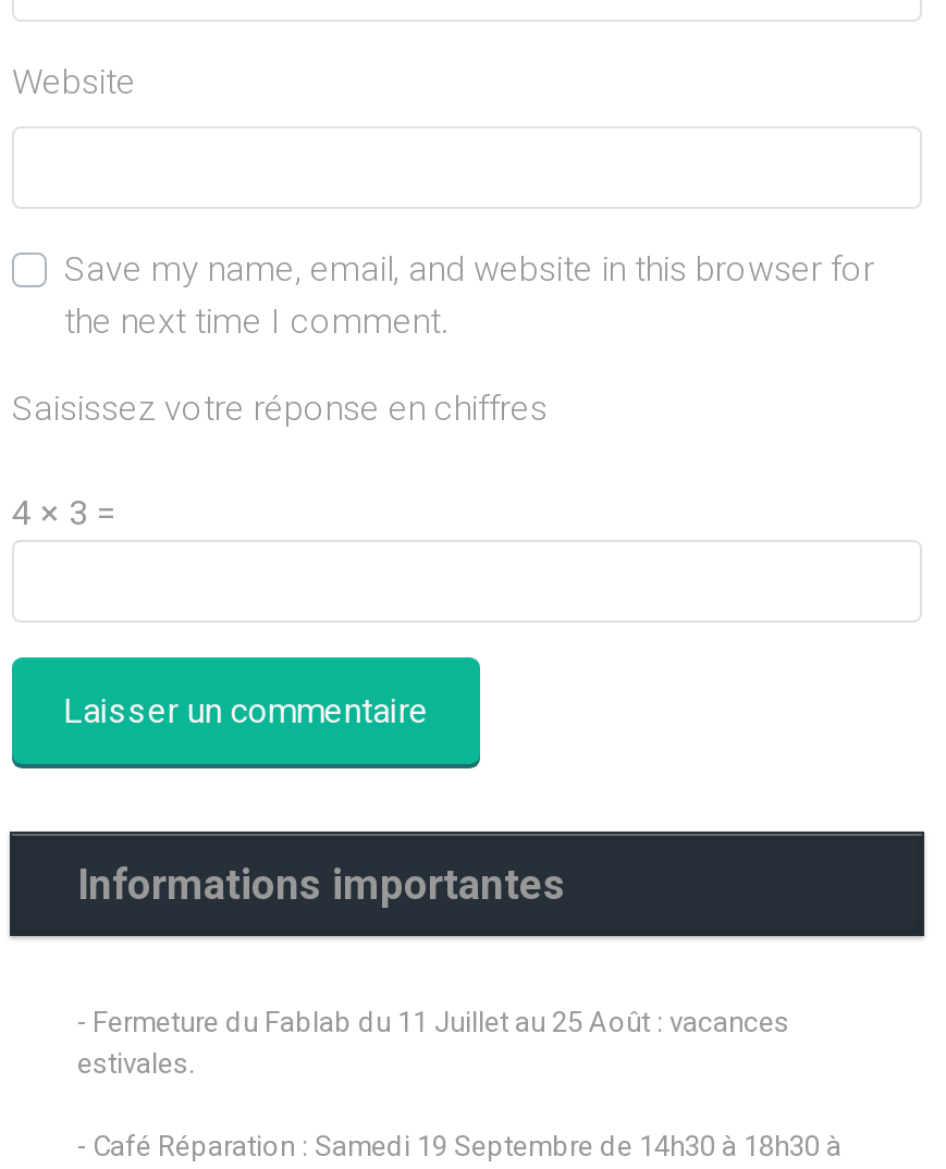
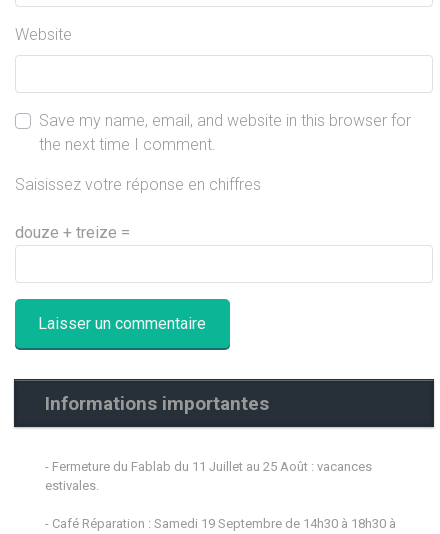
[12,493,116,534] 4 × 3 = -> [15,223,130,242] douze + treize =

